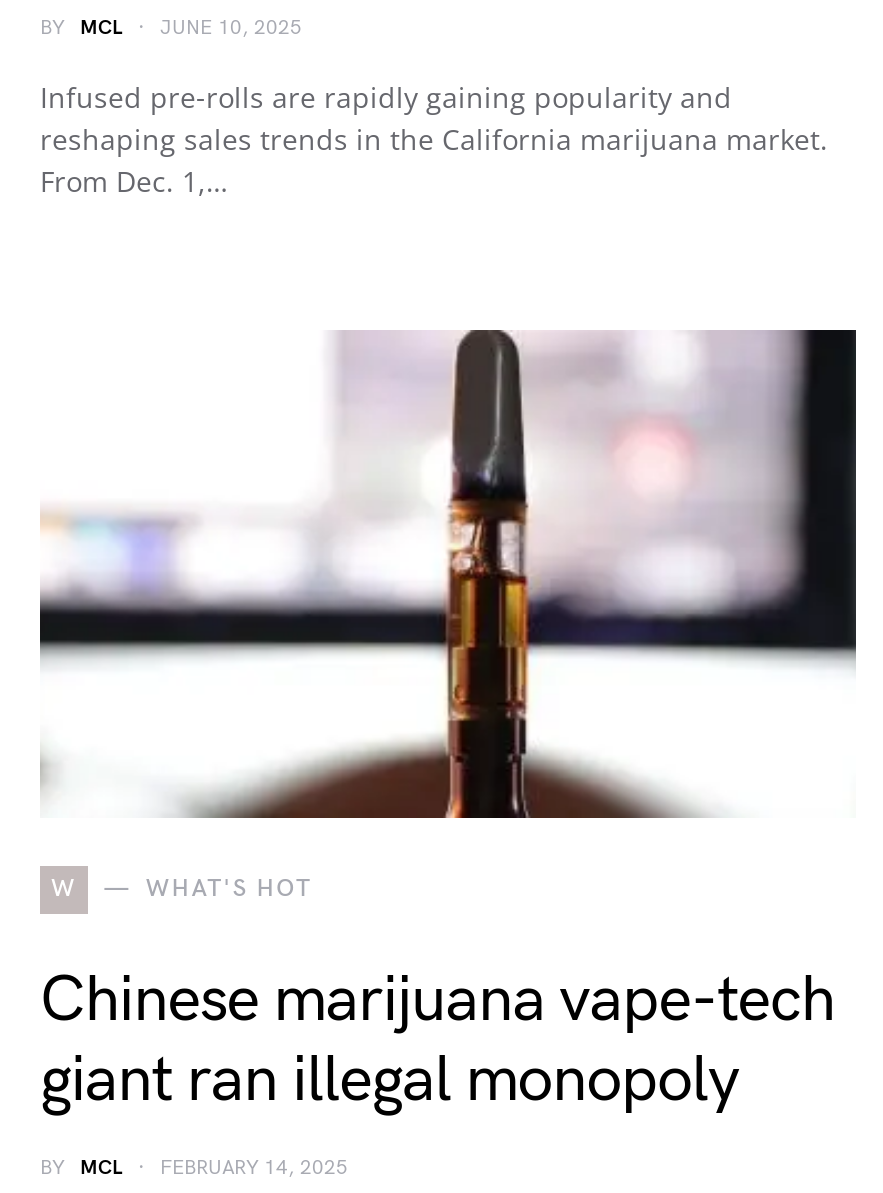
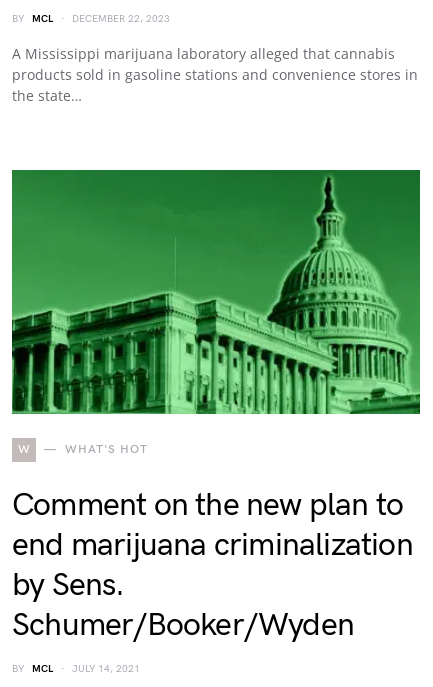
[40,16,302,40] BY MCL JUNE 10, 2025 -> [12,13,170,25] BY MCL DECEMBER 22, 2023
[40,78,828,200] Infused pre-rolls are rapidly gaining popularity and | reshaping sales trends in the California marijuana market. | From Dec. 1,… -> [12,44,418,105] A Mississippi marijuana laboratory alleged that cannabis | products sold in gasoline stations and convenience stores in | the state…
[38,328,858,820] [image] -> [11,169,421,415] [image]
[40,962,835,1120] Chinese marijuana vape-tech | giant ran illegal monopoly -> [12,486,413,645] Comment on the new plan to | end marijuana criminalization | by Sens. | Schumer/Booker/Wyden
[40,1156,348,1180] BY MCL FEBRUARY 14, 2025 -> [12,663,140,675] BY MCL JULY 14, 2021

